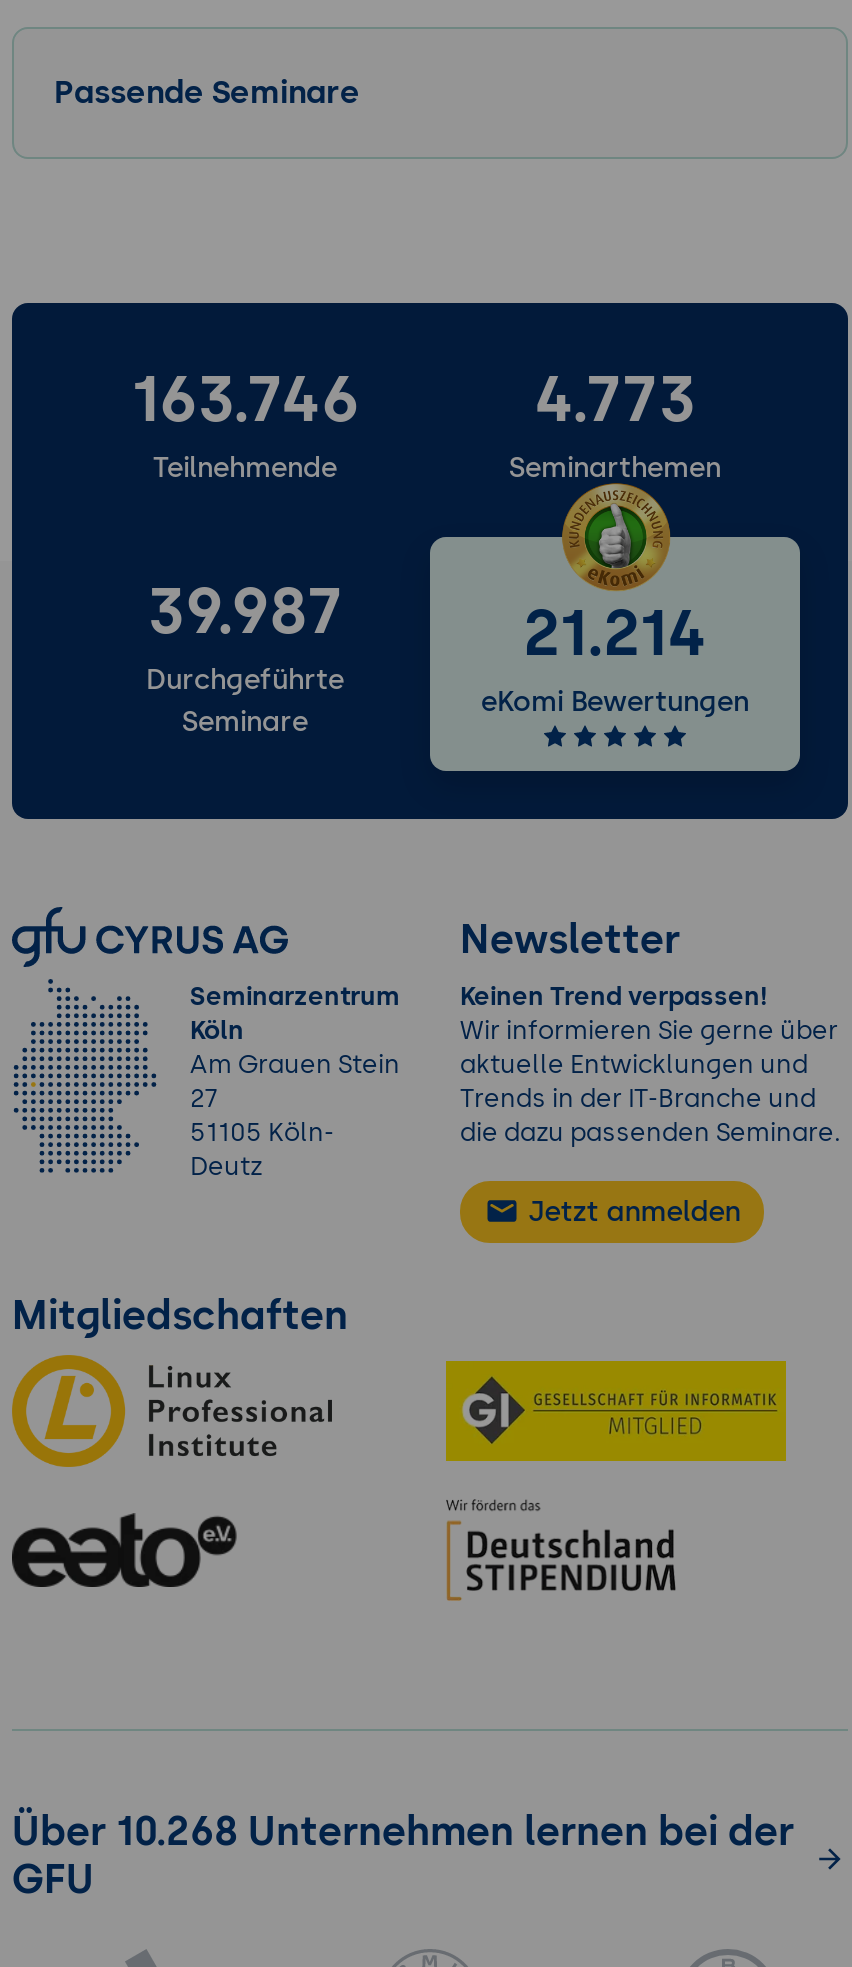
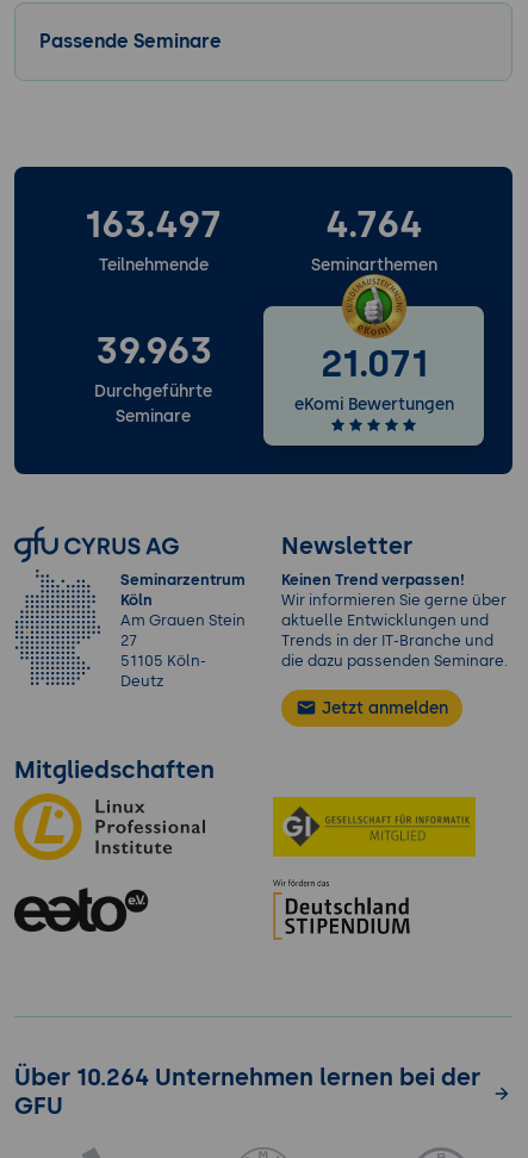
[131,361,359,437] 163.746 -> [85,201,222,247] 163.497
[534,361,696,437] 4.773 -> [325,201,423,247] 4.764
[147,574,343,650] 39.987 -> [95,328,212,373] 39.963
[523,595,707,671] 21.214 -> [320,341,427,386] 21.071
[12,1807,794,1855] Über 10.268 Unternehmen lernen bei der -> [14,1063,480,1091] Über 10.264 Unternehmen lernen bei der

